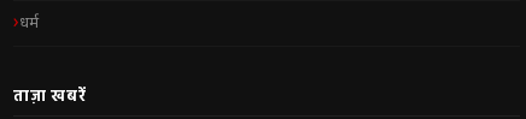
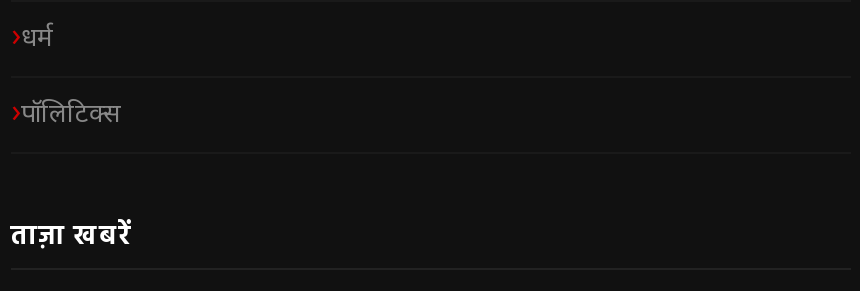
none -> [21,97,121,131] पॉलिटिक्स

